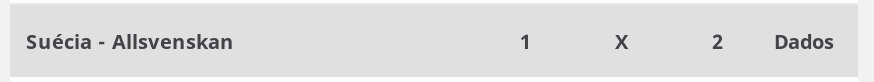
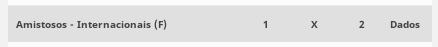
[26,27,234,55] Suécia - Allsvenskan -> [16,17,167,31] Amistosos - Internacionais (F)

